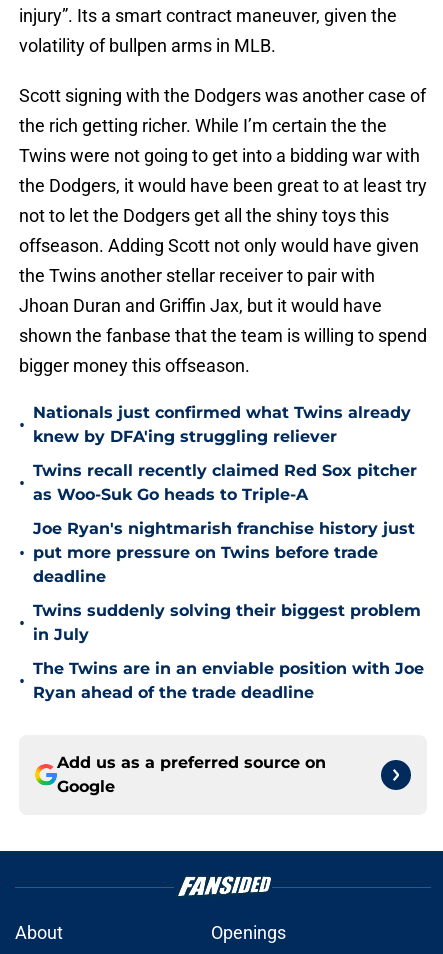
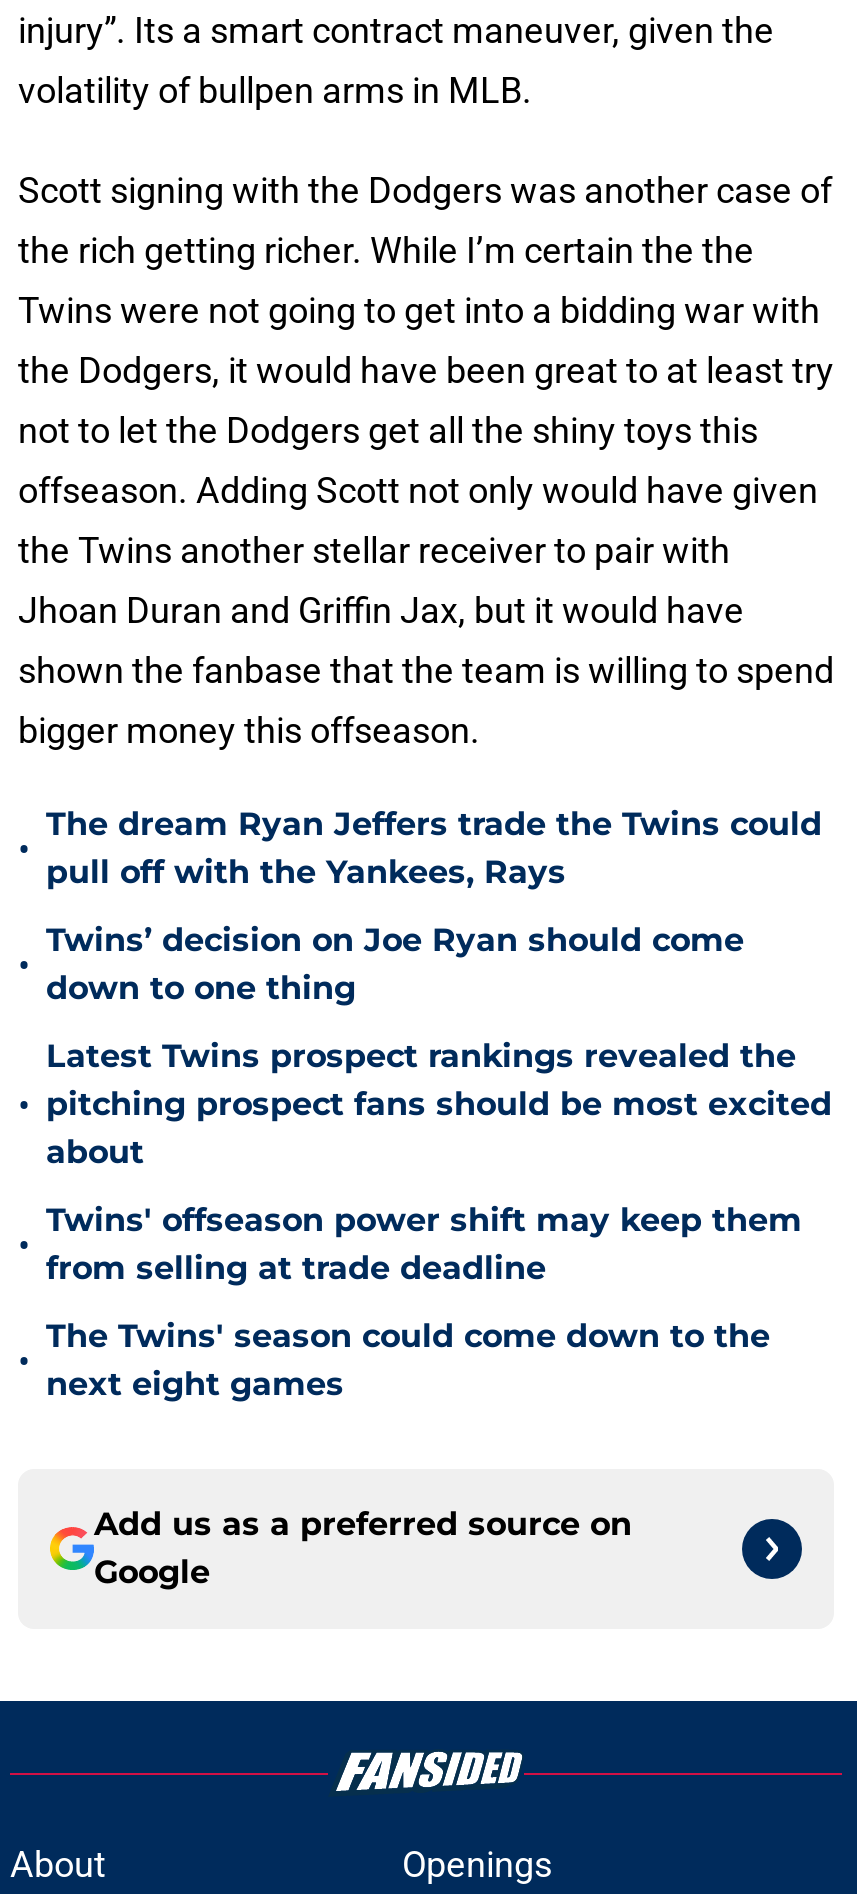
[33,403,411,446] Nationals just confirmed what Twins already | knew by DFA'ing struggling reliever -> [46,805,822,891] The dream Ryan Jeffers trade the Twins could | pull off with the Yankees, Rays
[33,461,417,504] Twins recall recently claimed Red Sox pitcher | as Woo-Suk Go heads to Triple-A -> [46,921,744,1007] Twins’ decision on Joe Ryan should come | down to one thing
[33,519,415,586] Joe Ryan's nightmarish franchise history just | put more pressure on Twins before trade | deadline -> [46,1037,832,1171] Latest Twins prospect rankings revealed the | pitching prospect fans should be most excited | about
[33,601,421,644] Twins suddenly solving their biggest problem | in July -> [46,1201,802,1287] Twins' offseason power shift may keep them | from selling at trade deadline
[33,659,424,702] The Twins are in an enviable position with Joe | Ryan ahead of the trade deadline -> [46,1317,770,1403] The Twins' season could come down to the | next eight games

